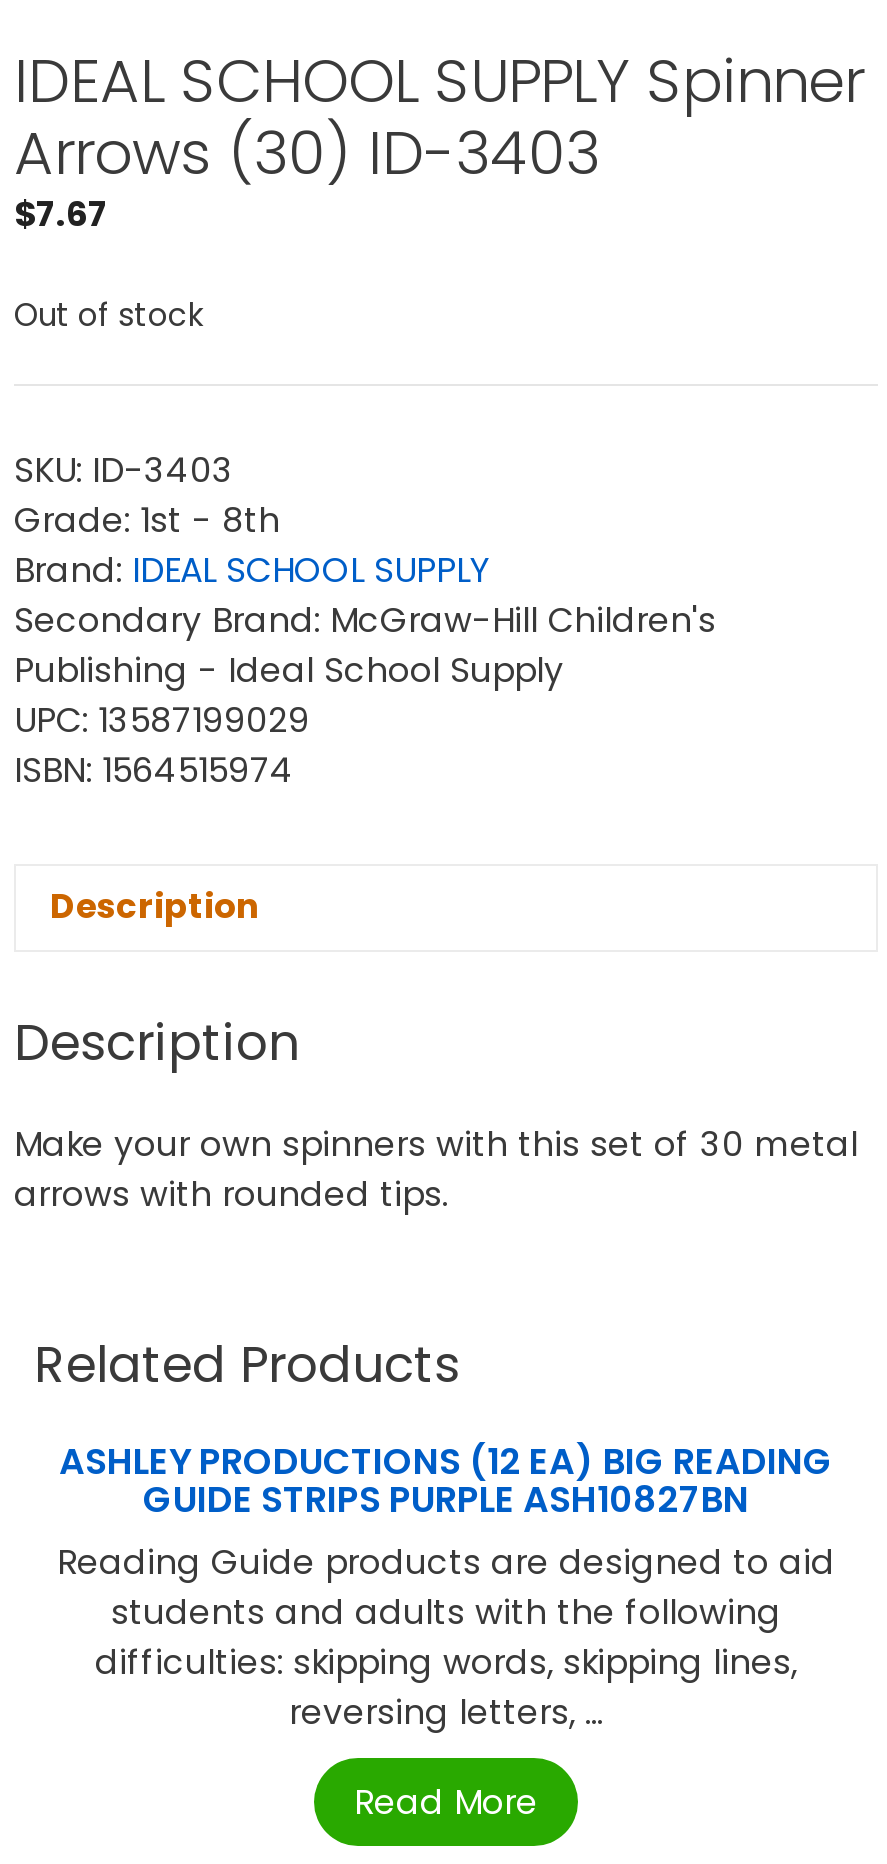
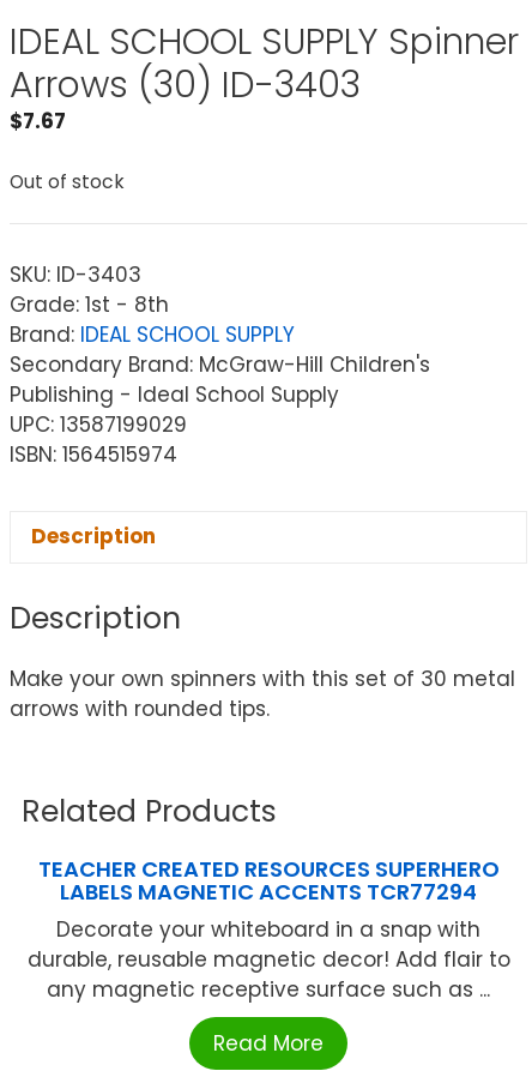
[57,1437,835,1737] ASHLEY PRODUCTIONS (12 EA) BIG READING | GUIDE STRIPS PURPLE ASH10827BN | Reading Guide products are designed to aid | students and adults with the following | difficulties: skipping words, skipping lines, | reversing letters, ... -> [27,855,510,1004] TEACHER CREATED RESOURCES SUPERHERO | LABELS MAGNETIC ACCENTS TCR77294 | Decorate your whiteboard in a snap with | durable, reusable magnetic decor! Add flair to | any magnetic receptive surface such as ...

